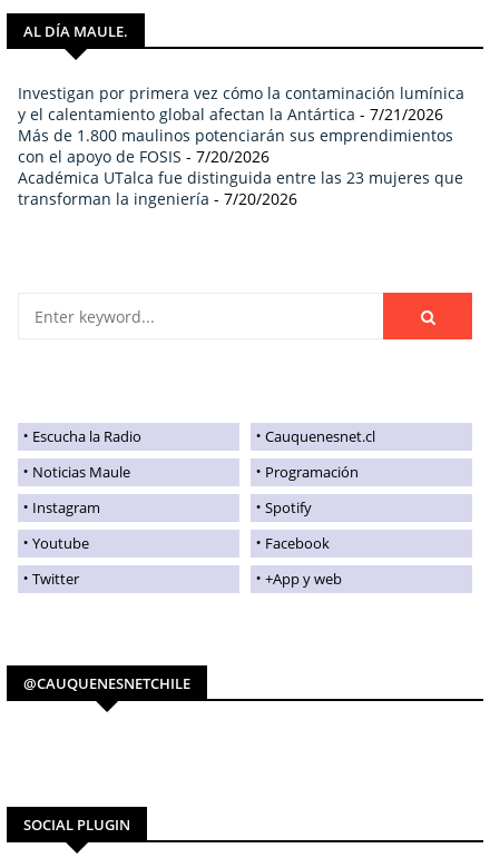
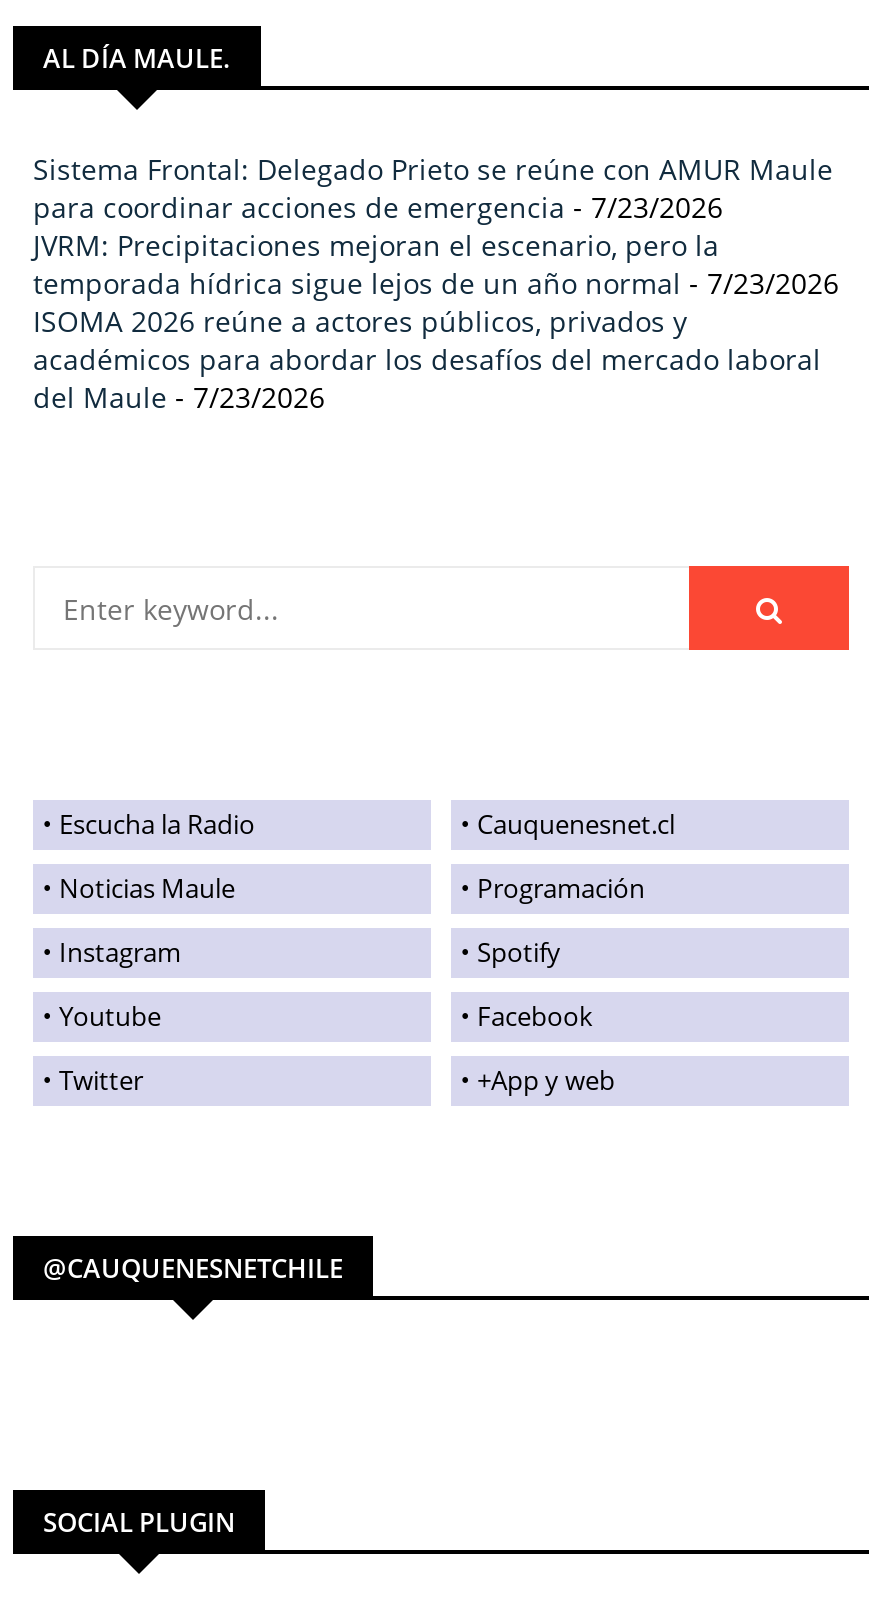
[18,82,464,209] Investigan por primera vez cómo la contaminación lumínica | y el calentamiento global afectan la Antártica - 7/21/2026 | Más de 1.800 maulinos potenciarán sus emprendimientos | con el apoyo de FOSIS - 7/20/2026 | Académica UTalca fue distinguida entre las 23 mujeres que | transforman la ingeniería - 7/20/2026 -> [33,150,839,416] Sistema Frontal: Delegado Prieto se reúne con AMUR Maule | para coordinar acciones de emergencia - 7/23/2026 | JVRM: Precipitaciones mejoran el escenario, pero la | temporada hídrica sigue lejos de un año normal - 7/23/2026 | ISOMA 2026 reúne a actores públicos, privados y | académicos para abordar los desafíos del mercado laboral | del Maule - 7/23/2026

